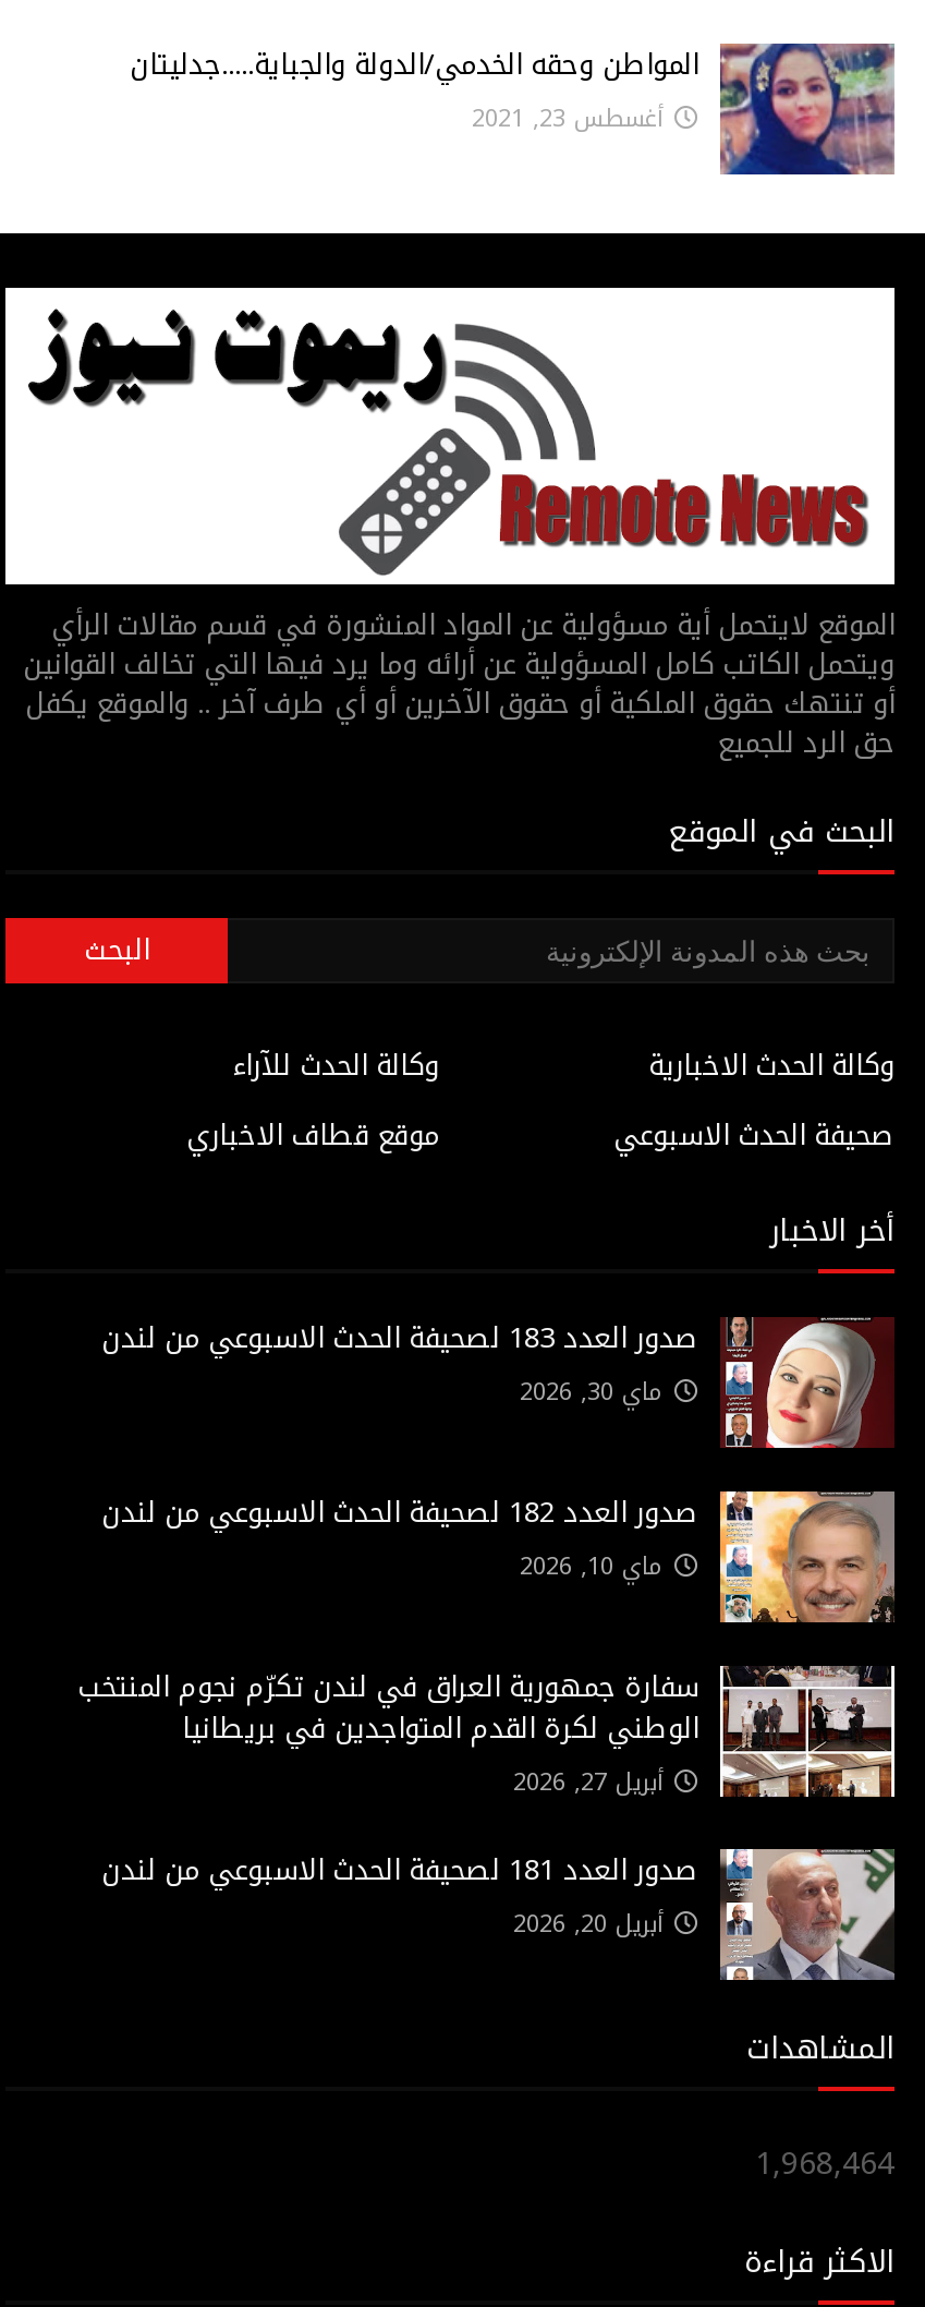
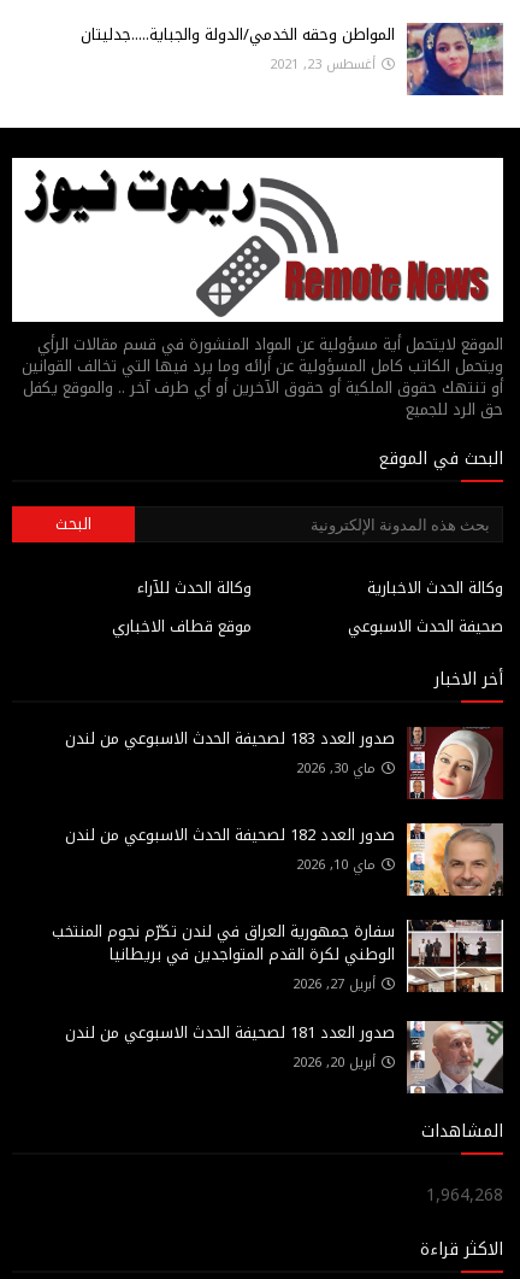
[755,2135,894,2194] 1,968,464 -> [426,1179,503,1211] 1,964,268

